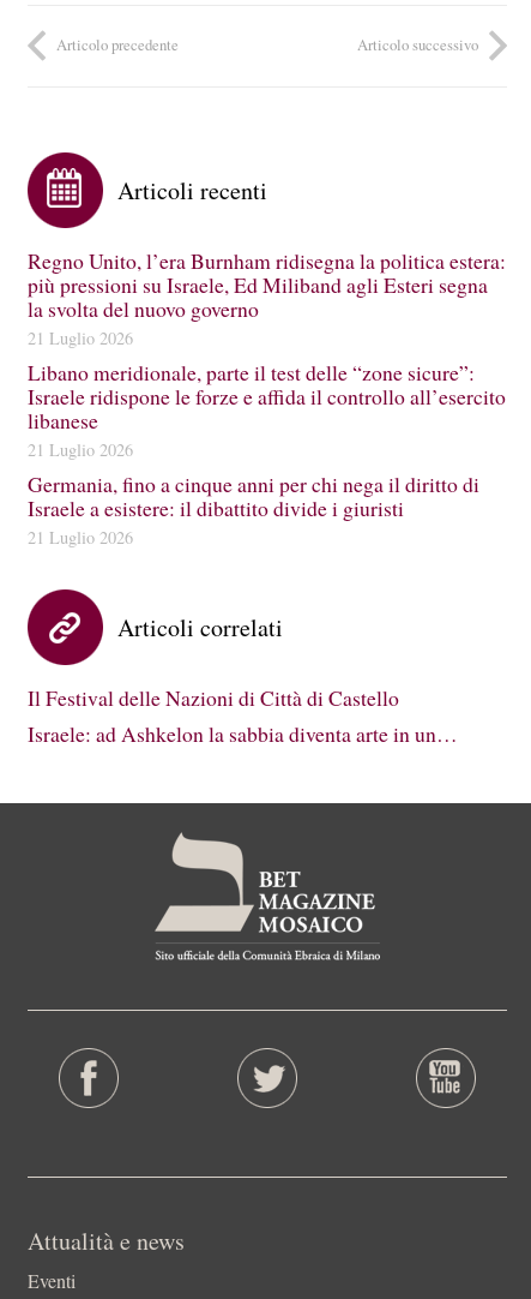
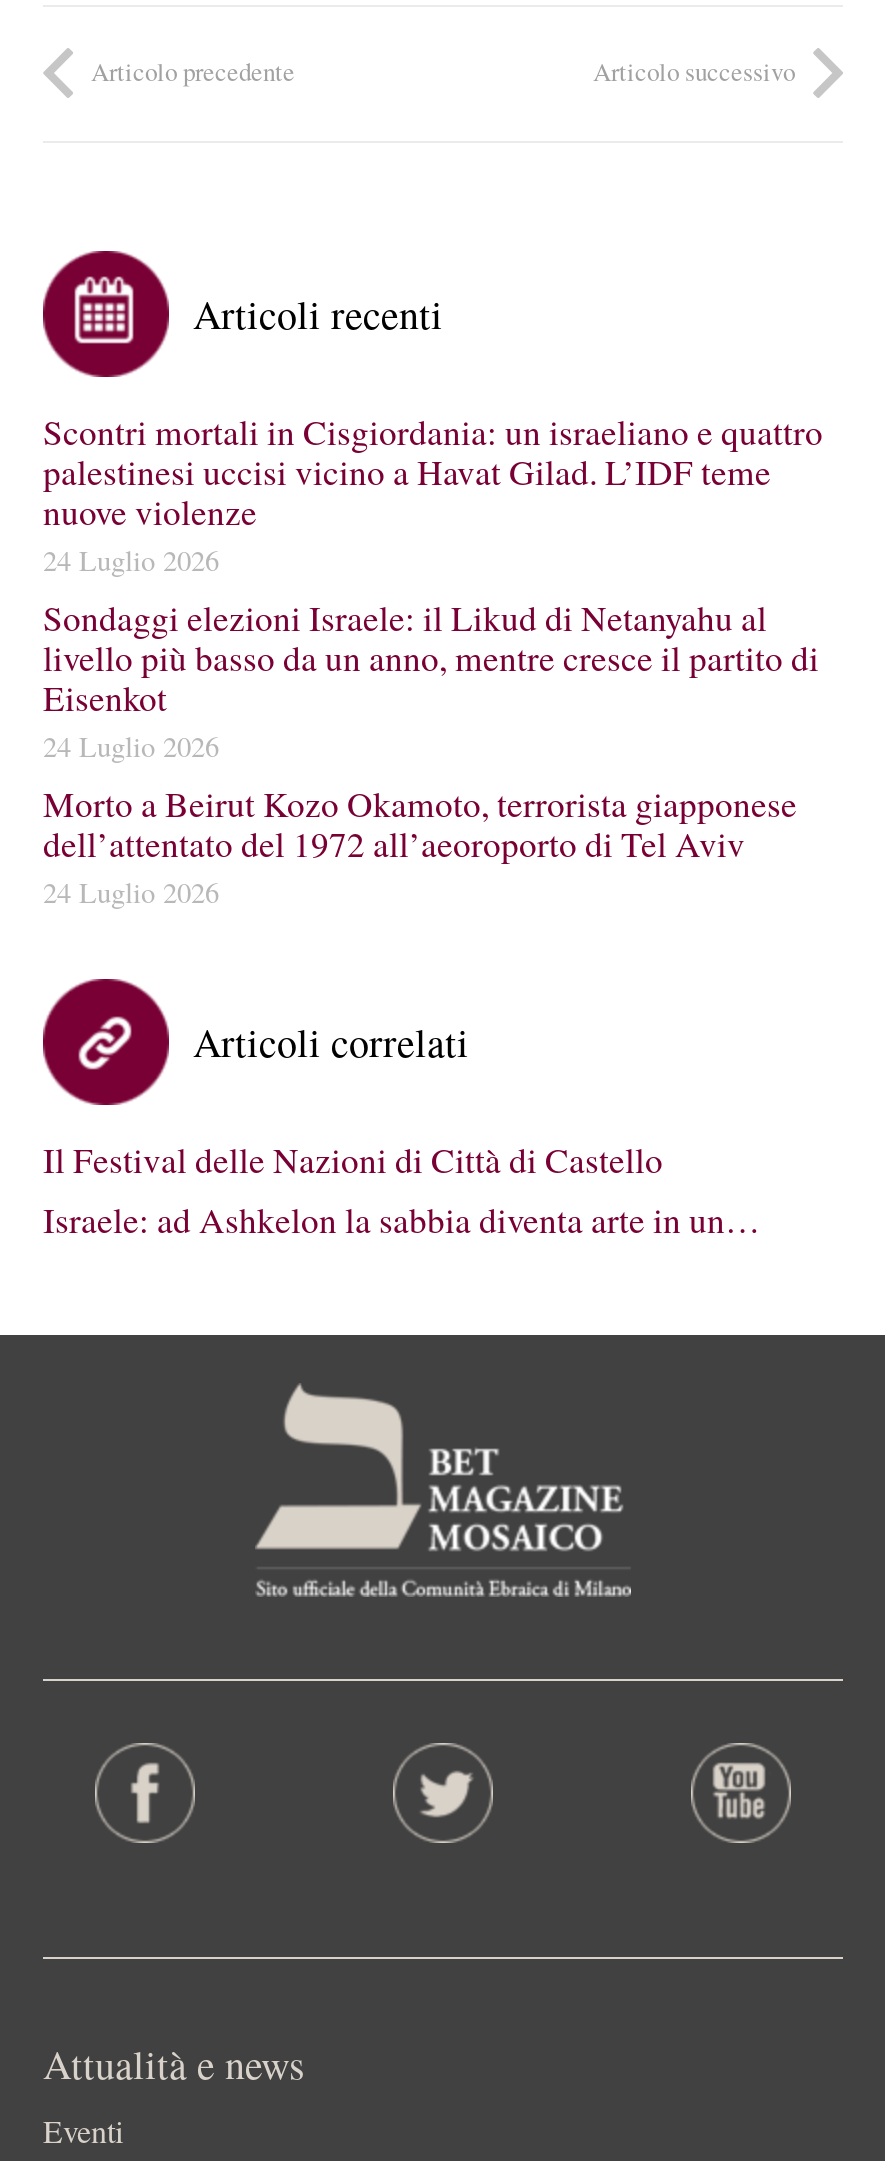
[28,247,506,549] Regno Unito, l’era Burnham ridisegna la politica estera: | più pressioni su Israele, Ed Miliband agli Esteri segna | la svolta del nuovo governo | 21 Luglio 2026 | Libano meridionale, parte il test delle “zone sicure”: | Israele ridispone le forze e affida il controllo all’esercito | libanese | 21 Luglio 2026 | Germania, fino a cinque anni per chi nega il diritto di | Israele a esistere: il dibattito divide i giuristi | 21 Luglio 2026 -> [43,408,823,912] Scontri mortali in Cisgiordania: un israeliano e quattro | palestinesi uccisi vicino a Havat Gilad. L’IDF teme | nuove violenze | 24 Luglio 2026 | Sondaggi elezioni Israele: il Likud di Netanyahu al | livello più basso da un anno, mentre cresce il partito di | Eisenkot | 24 Luglio 2026 | Morto a Beirut Kozo Okamoto, terrorista giapponese | dell’attentato del 1972 all’aeoroporto di Tel Aviv | 24 Luglio 2026

